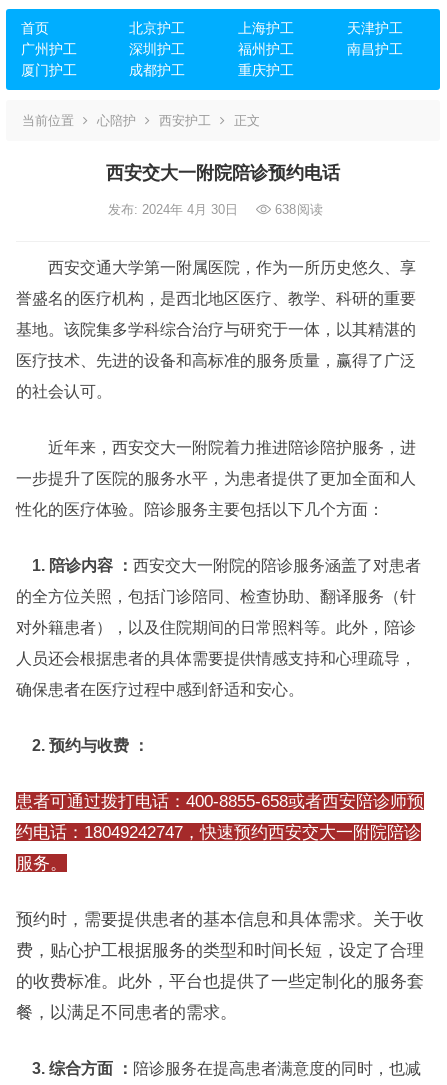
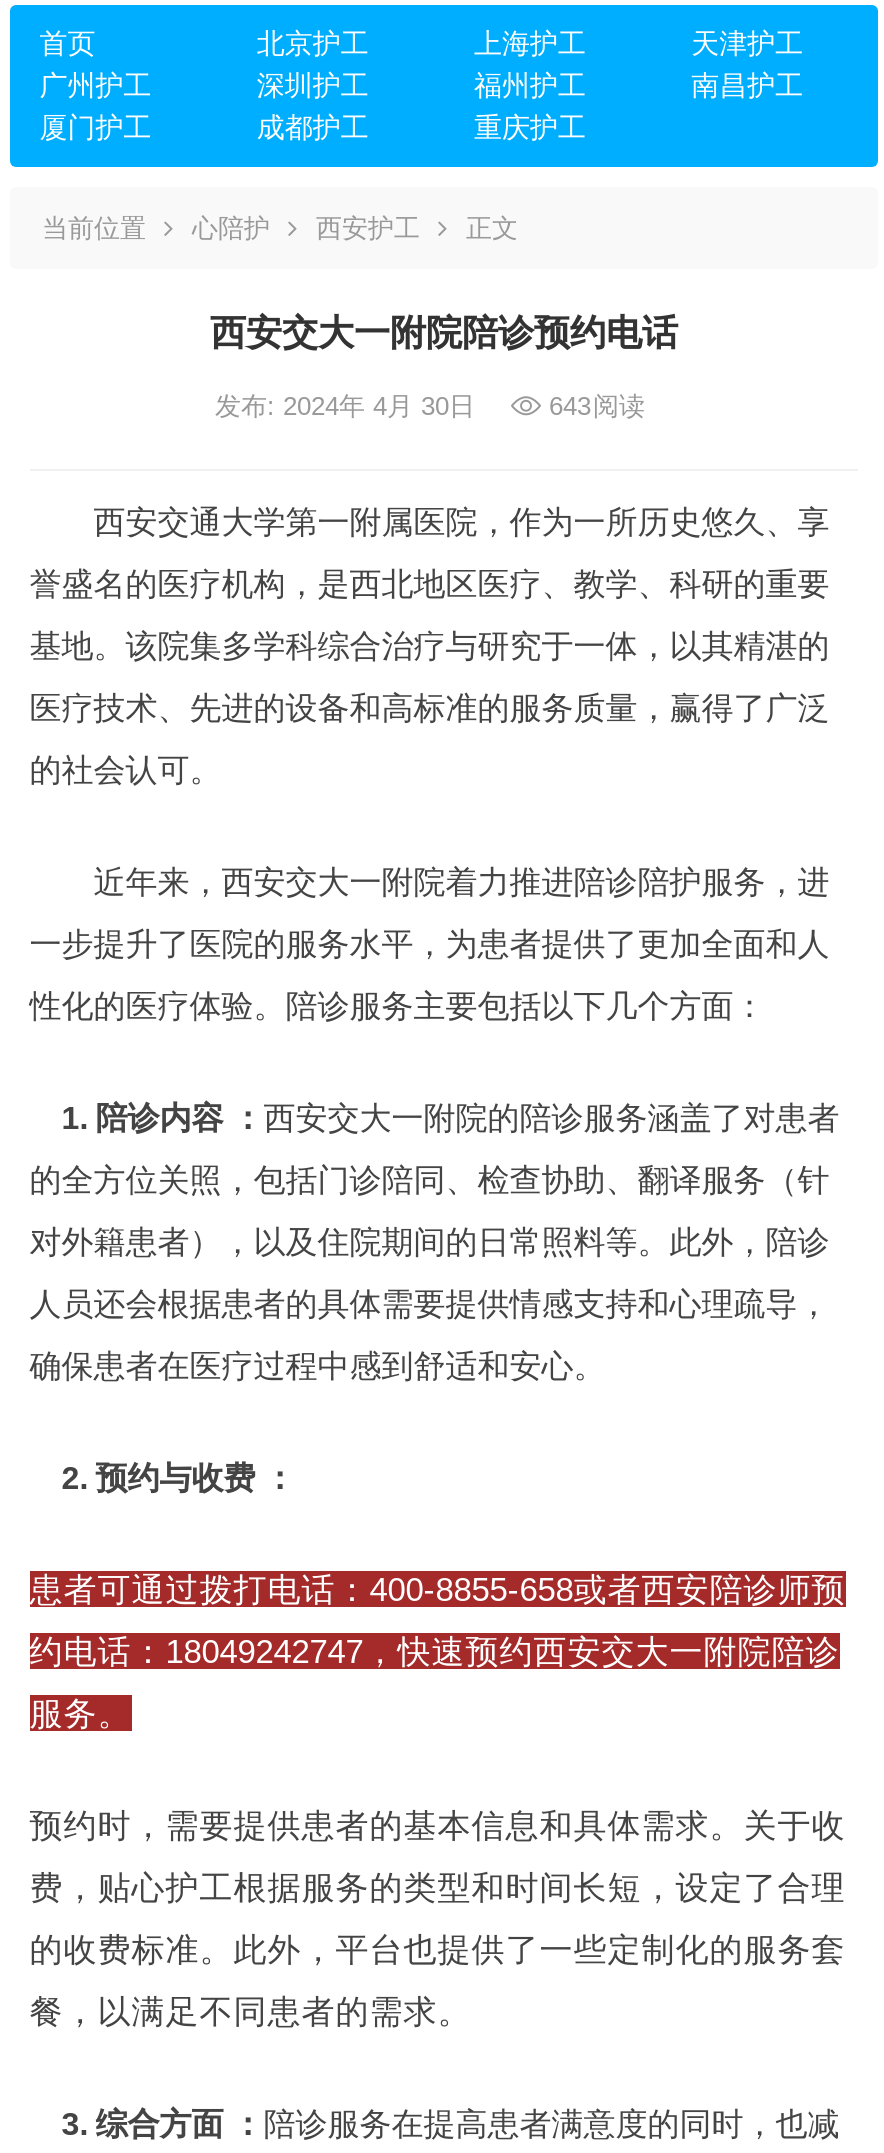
[108,202,323,217] 发布: 2024年 4月 30日 638阅读 -> [215,391,645,421] 发布: 2024年 4月 30日 643阅读

